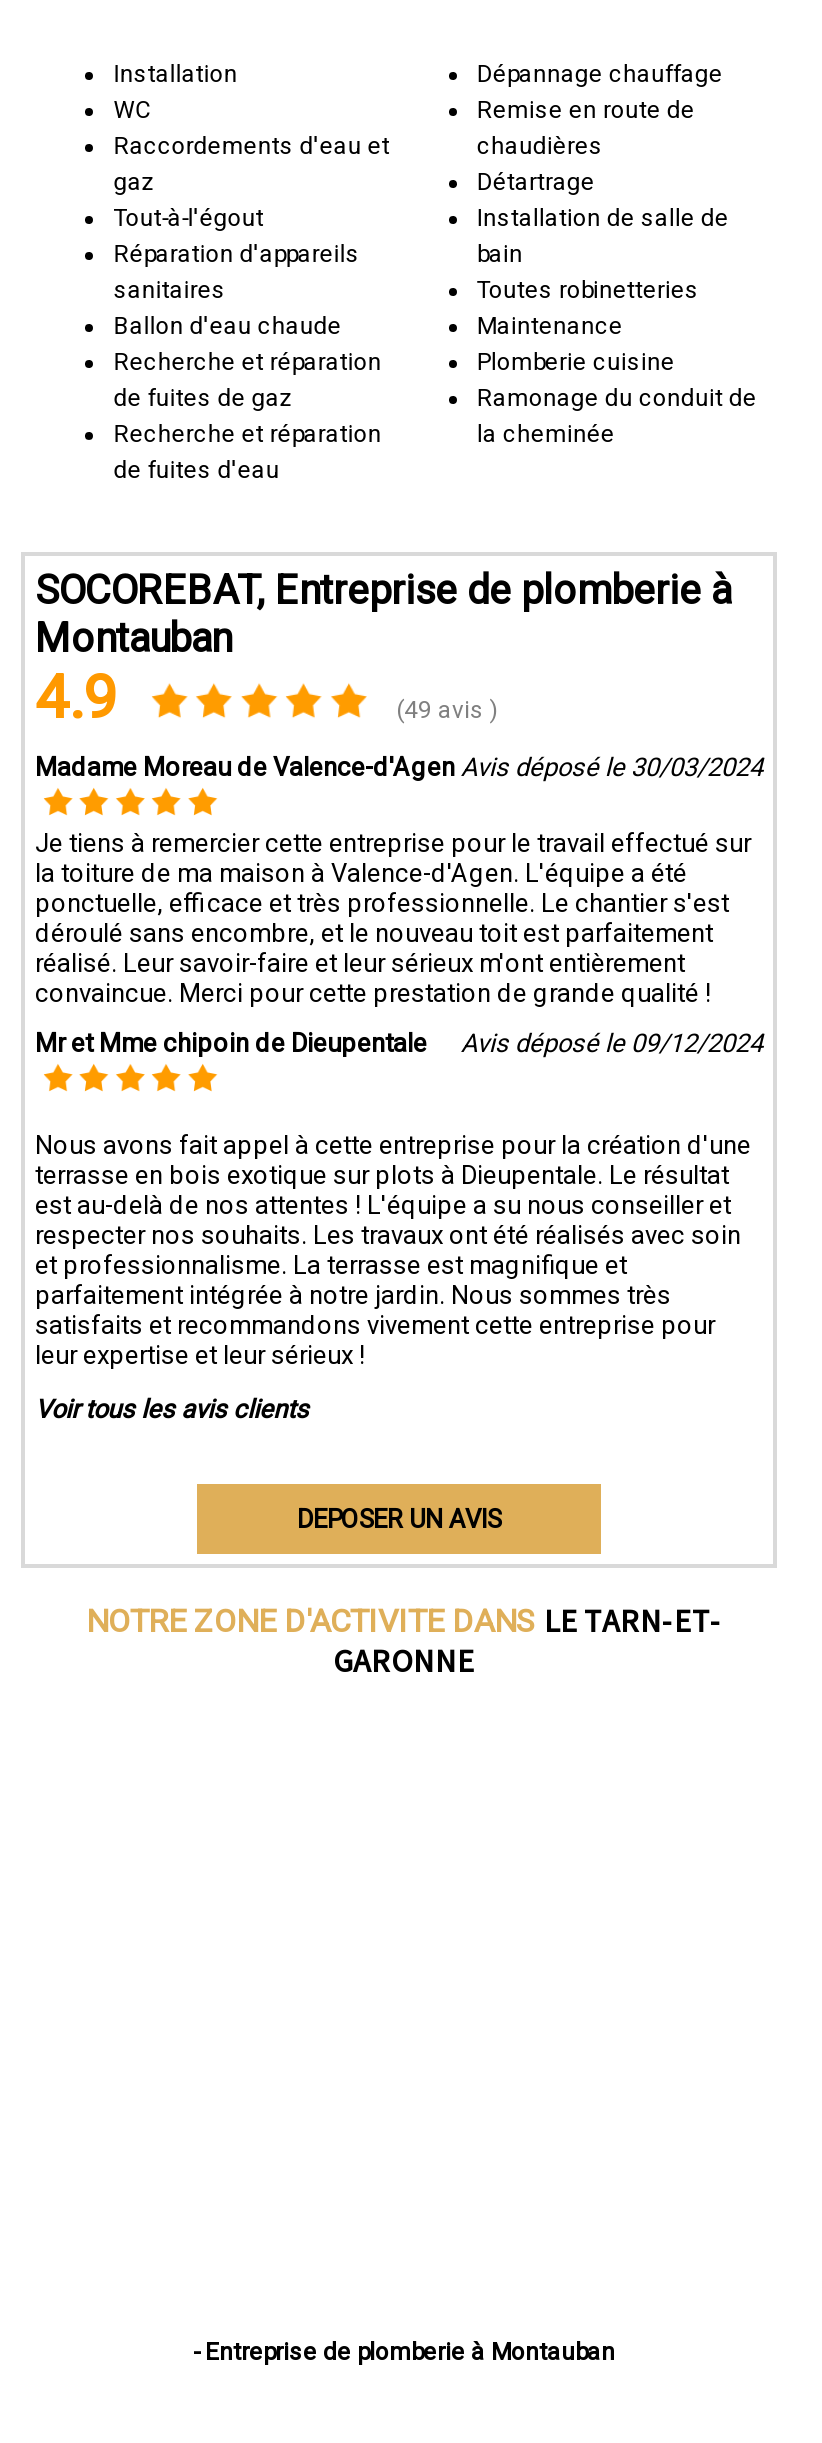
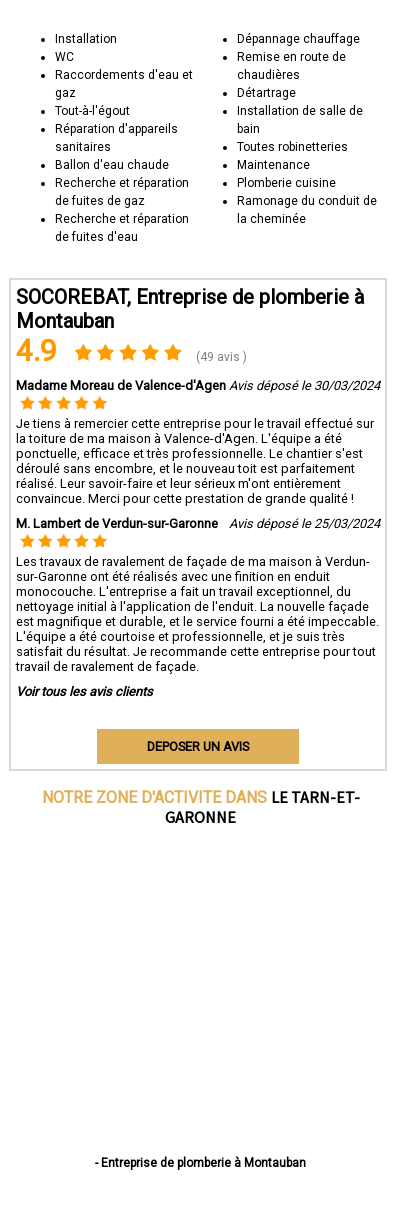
[35,1028,763,1058] Mr et Mme chipoin de Dieupentale | Avis déposé le 09/12/2024 -> [16,516,380,531] M. Lambert de Verdun-sur-Garonne | Avis déposé le 25/03/2024
[35,1129,751,1369] Nous avons fait appel à cette entreprise pour la création d'une | terrasse en bois exotique sur plots à Dieupentale. Le résultat | est au-delà de nos attentes ! L'équipe a su nous conseiller et | respecter nos souhaits. Les travaux ont été réalisés avec soin | et professionnalisme. La terrasse est magnifique et | parfaitement intégrée à notre jardin. Nous sommes très | satisfaits et recommandons vivement cette entreprise pour | leur expertise et leur sérieux ! -> [16,554,379,674] Les travaux de ravalement de façade de ma maison à Verdun- | sur-Garonne ont été réalisés avec une finition en enduit | monocouche. L'entreprise a fait un travail exceptionnel, du | nettoyage initial à l'application de l'enduit. La nouvelle façade | est magnifique et durable, et le service fourni a été impeccable. | L'équipe a été courtoise et professionnelle, et je suis très | satisfait du résultat. Je recommande cette entreprise pour tout | travail de ravalement de façade.

